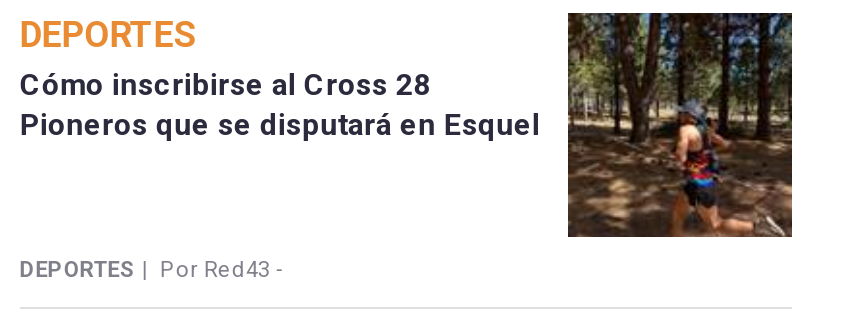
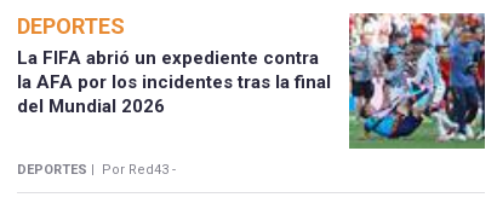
[20,10,794,238] [image] | Cómo inscribirse al Cross 28 | Pioneros que se disputará en Esquel -> [17,13,486,149] [image] | La FIFA abrió un expediente contra | la AFA por los incidentes tras la final | del Mundial 2026

